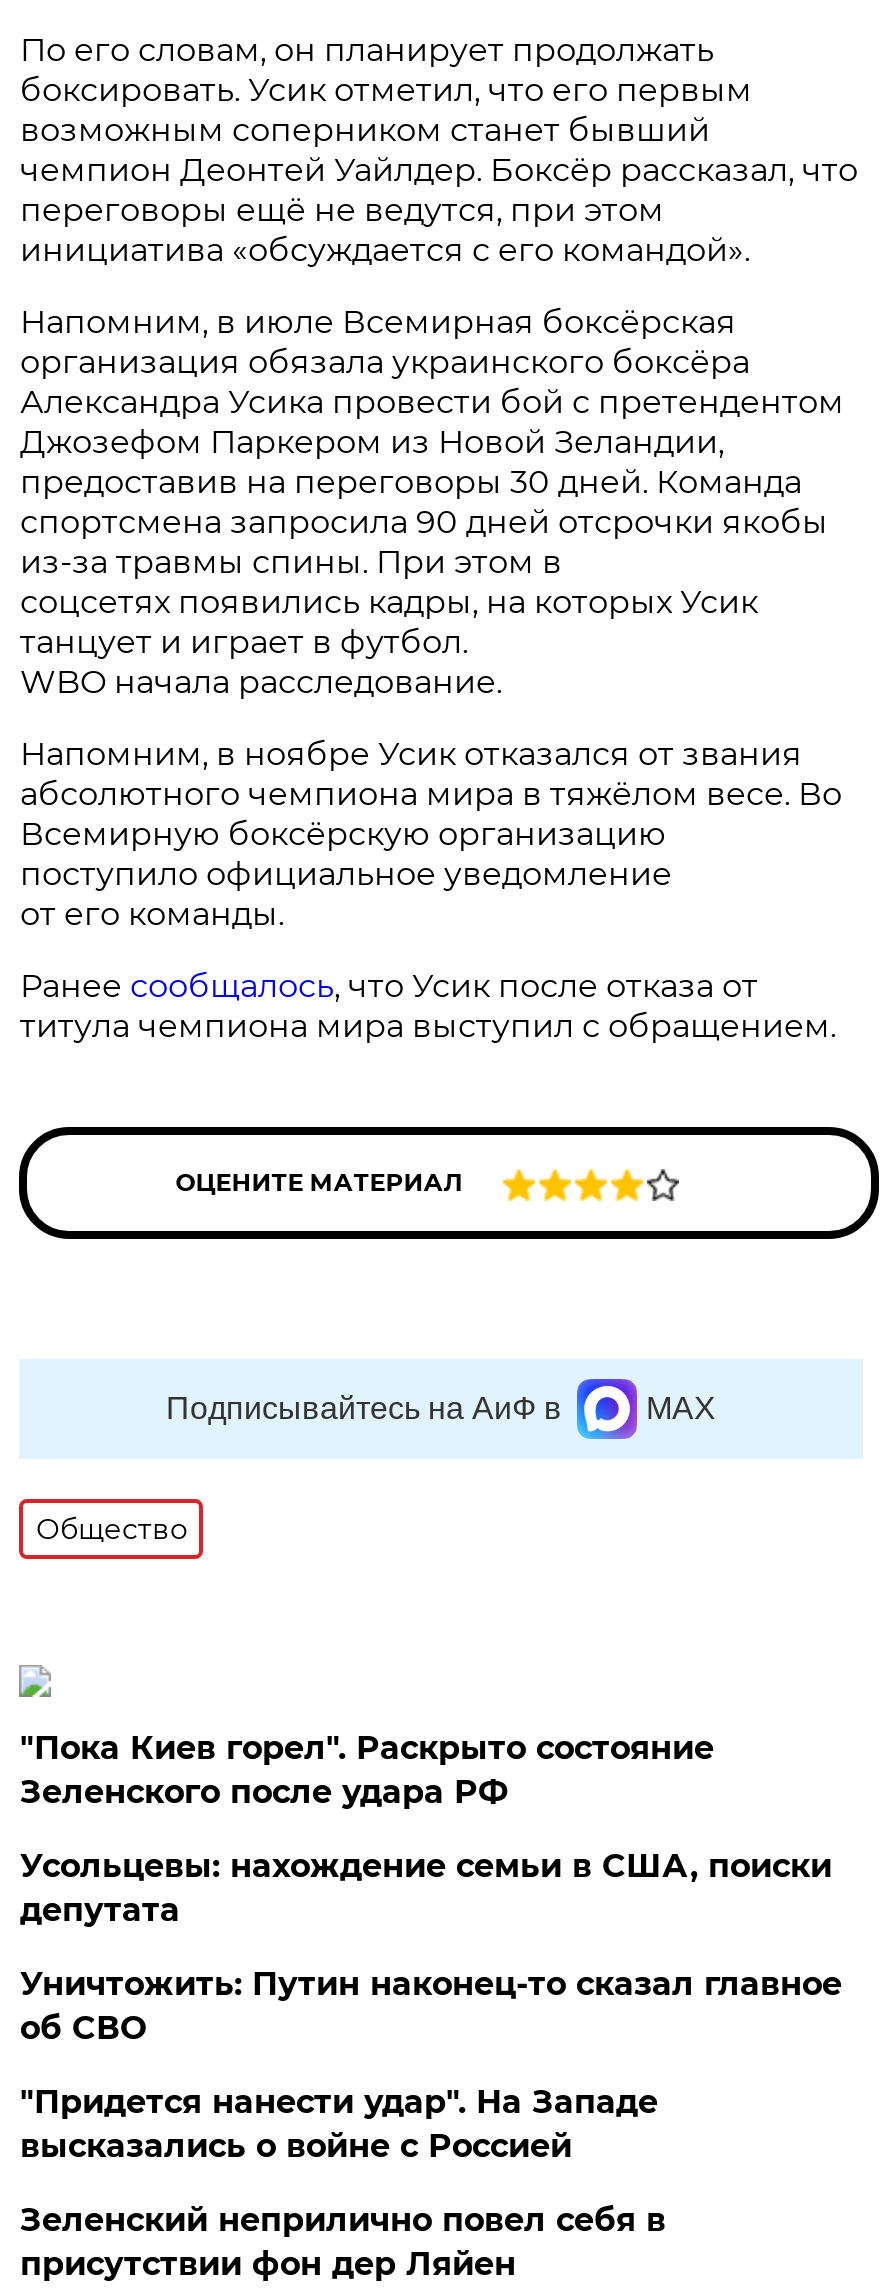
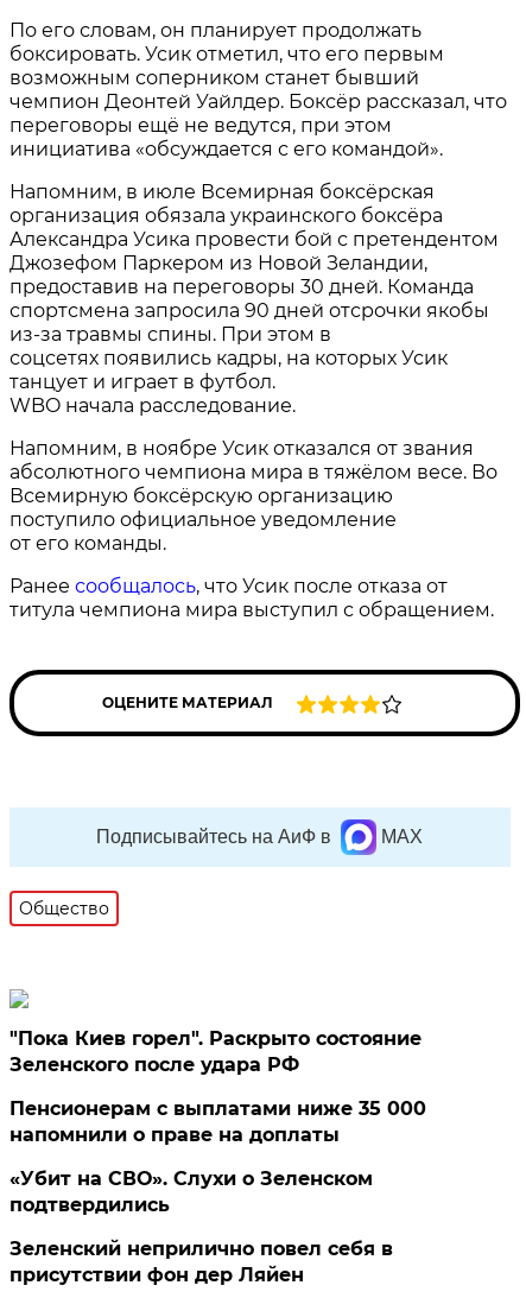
[20,1847,842,2165] Усольцевы: нахождение семьи в США, поиски | депутата | Уничтожить: Путин наконец-то сказал главное | об СВО | "Придется нанести удар". На Западе | высказались о войне с Россией -> [10,1097,427,1216] Пенсионерам с выплатами ниже 35 000 | напомнили о праве на доплаты | «Убит на СВО». Слухи о Зеленском | подтвердились

